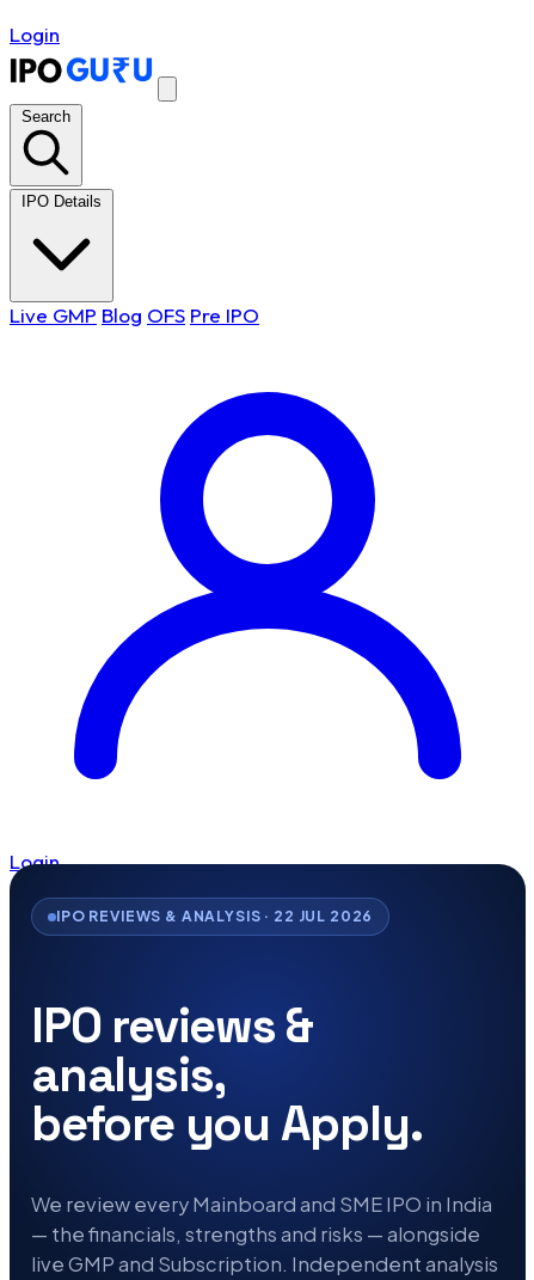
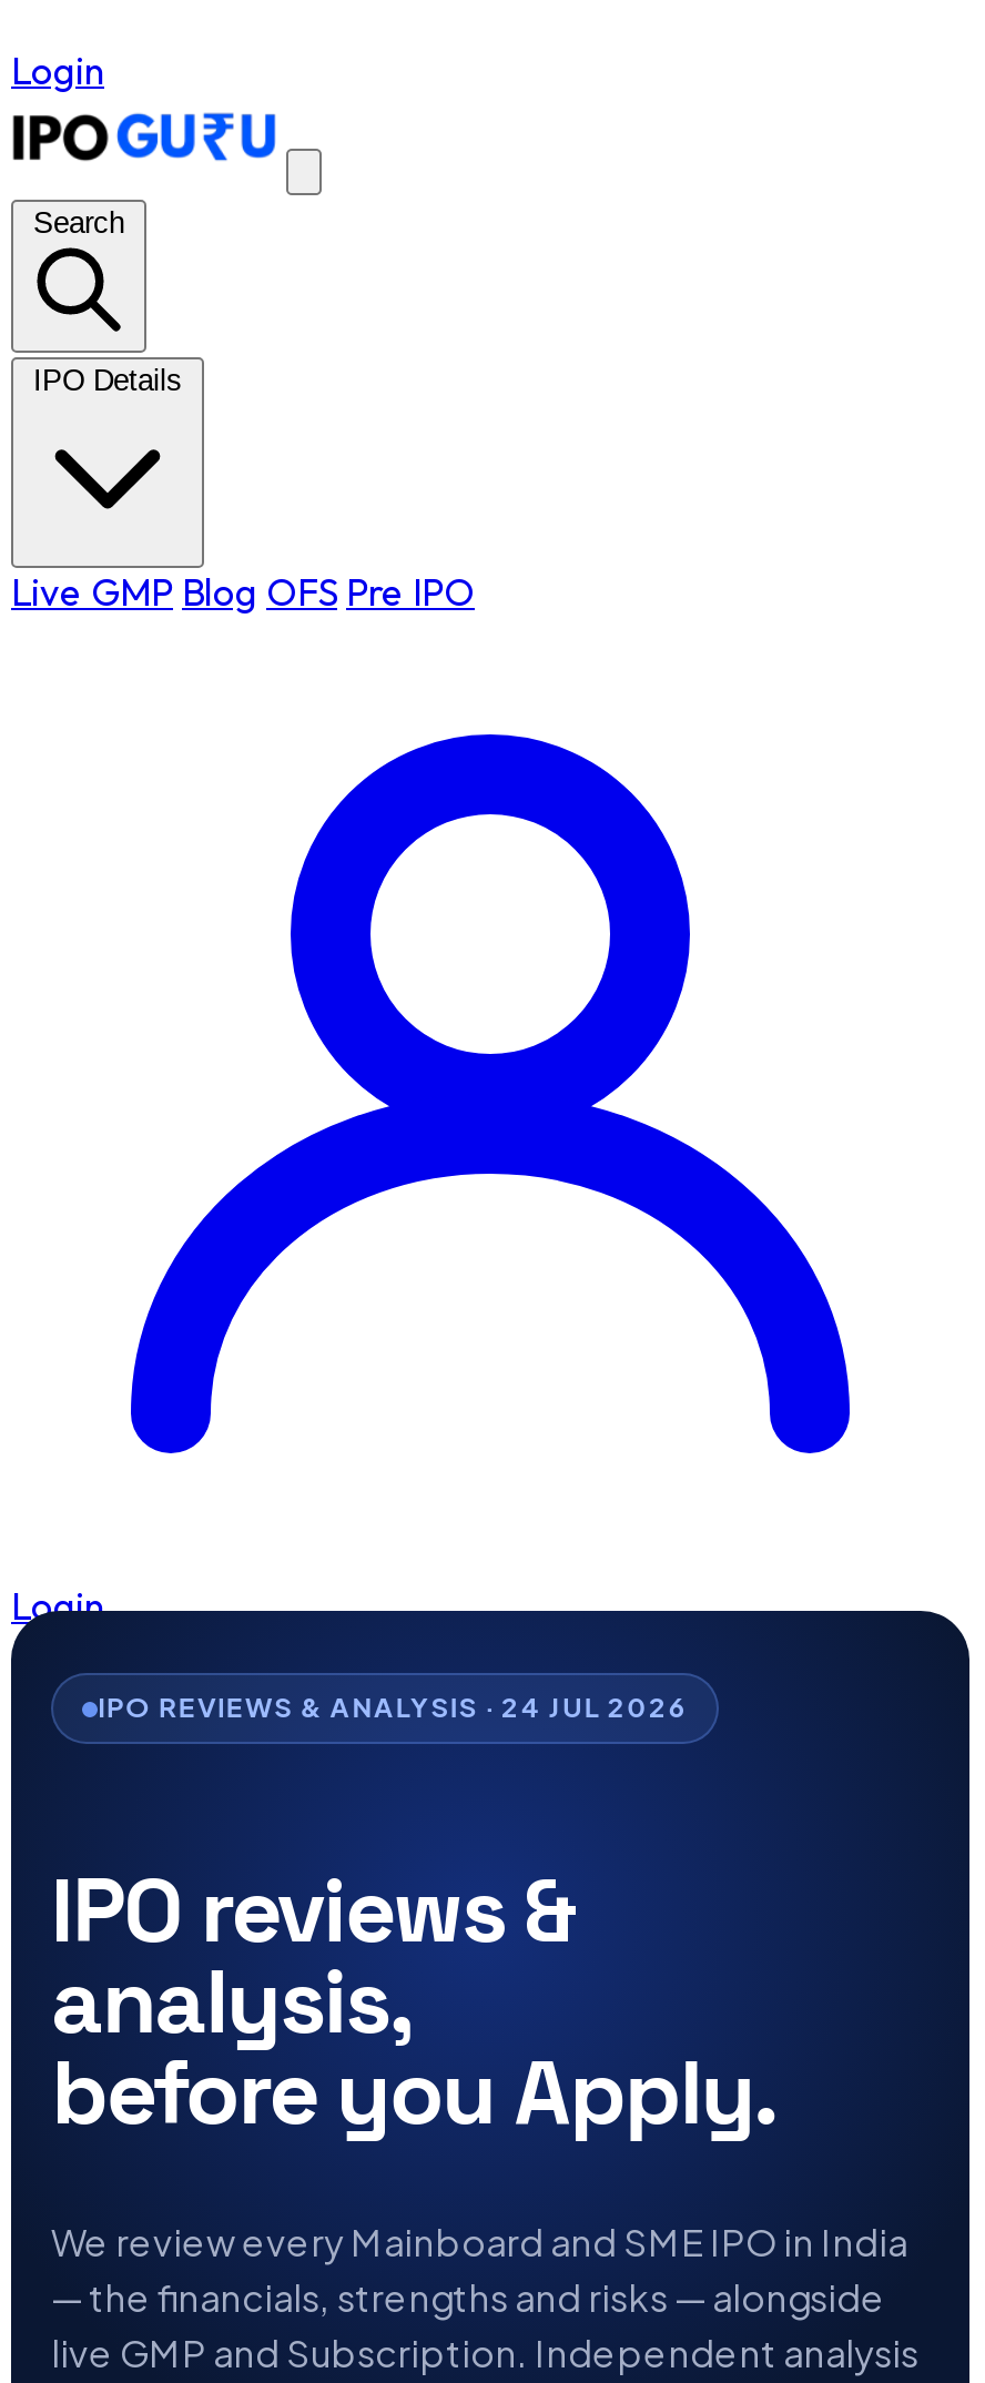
[56,907,373,925] IPO REVIEWS & ANALYSIS · 22 JUL 2026 -> [98,1691,688,1724] IPO REVIEWS & ANALYSIS · 24 JUL 2026

